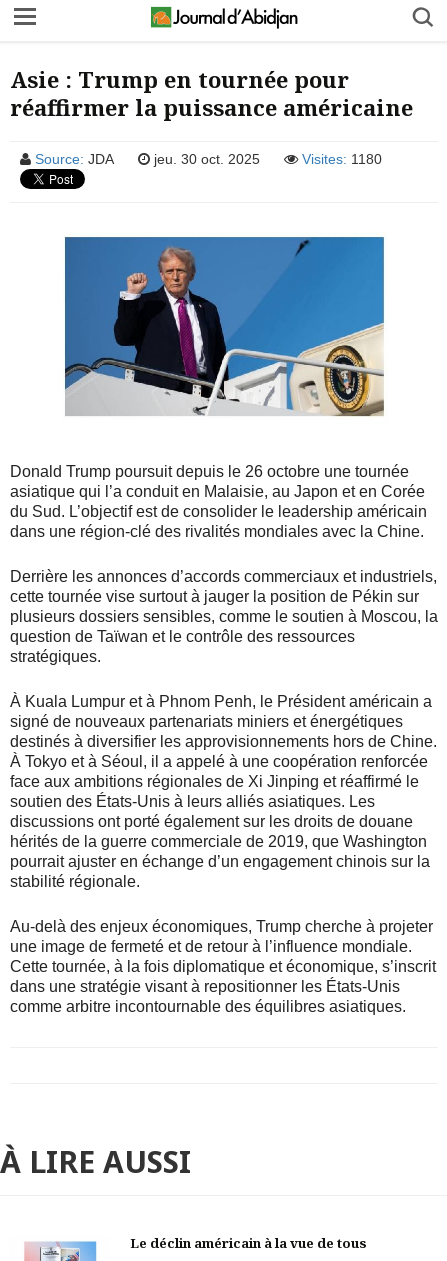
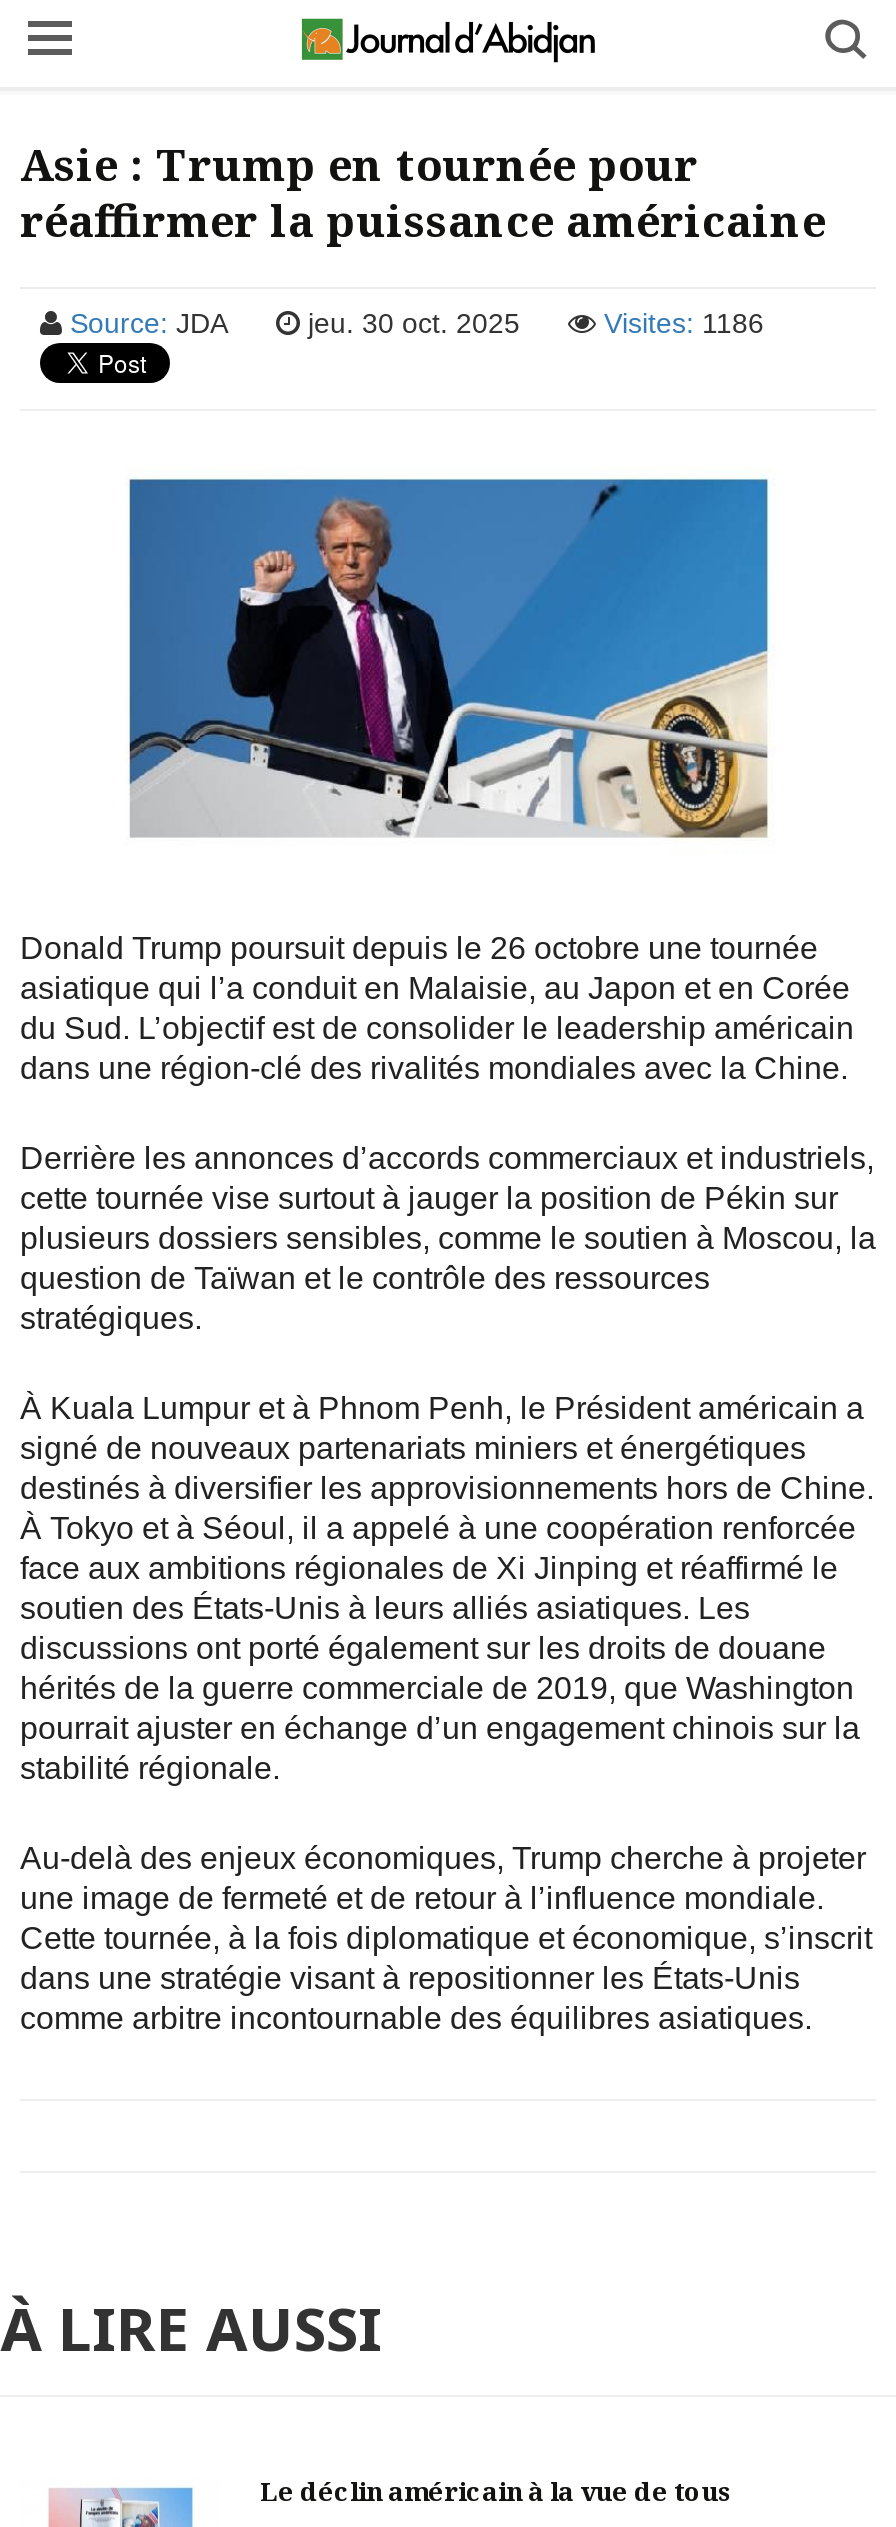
[302,151,382,167] Visites: 1180 -> [604,307,764,339] Visites: 1186

